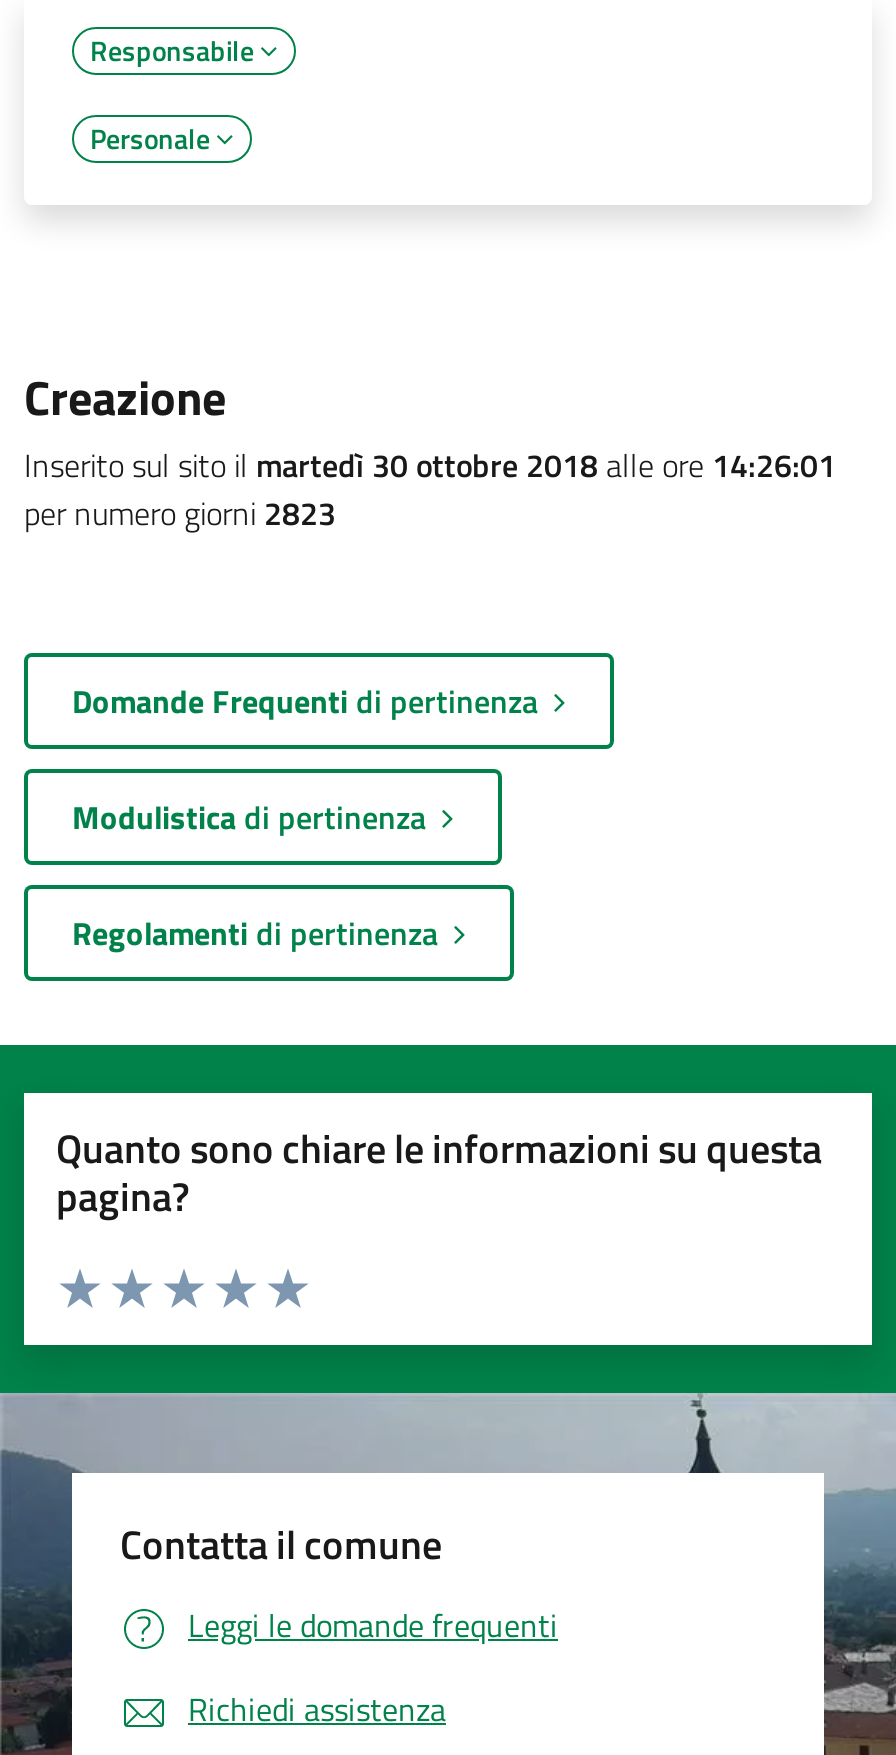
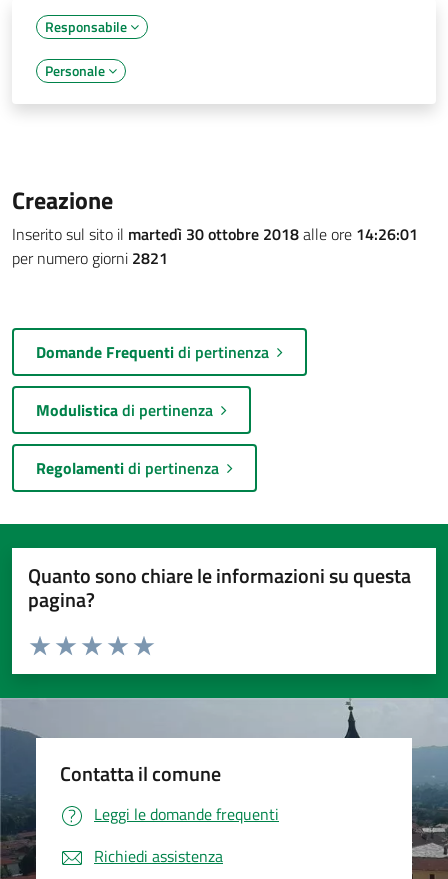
[24,489,336,537] per numero giorni 2823 -> [12,246,168,270] per numero giorni 2821

